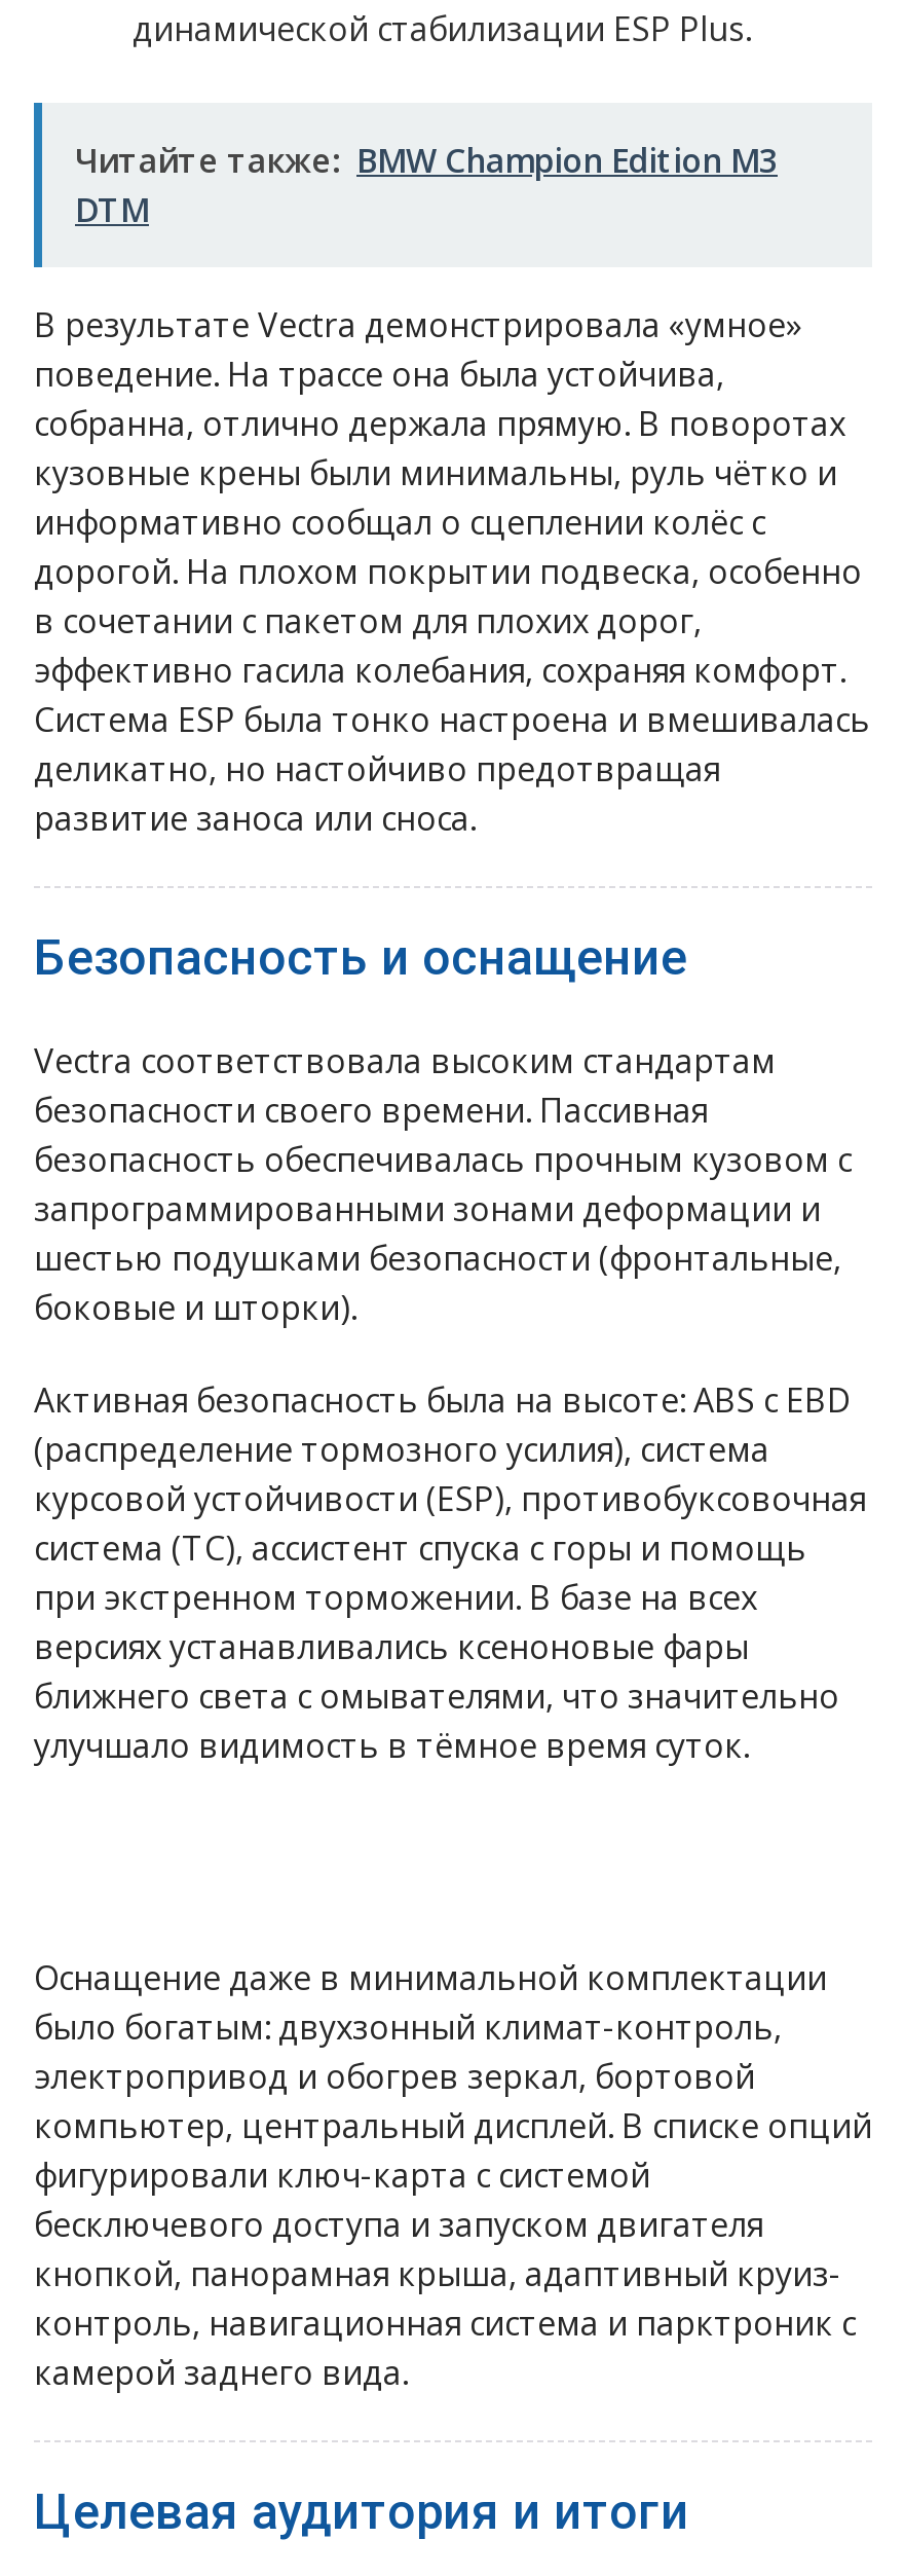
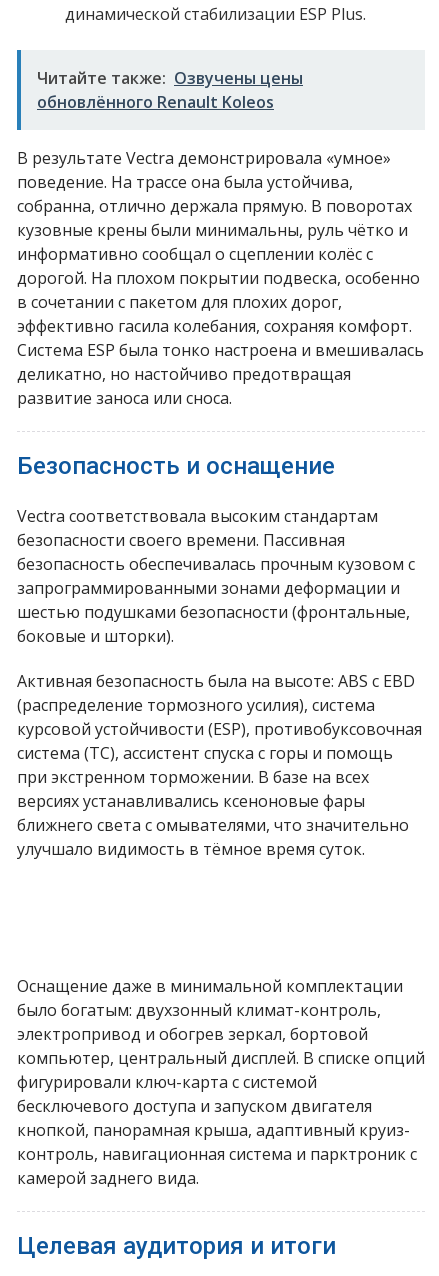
[75,138,778,232] Читайте также: BMW Champion Edition M3 | DTM -> [37,67,303,113] Читайте также: Озвучены цены | обновлённого Renault Koleos

